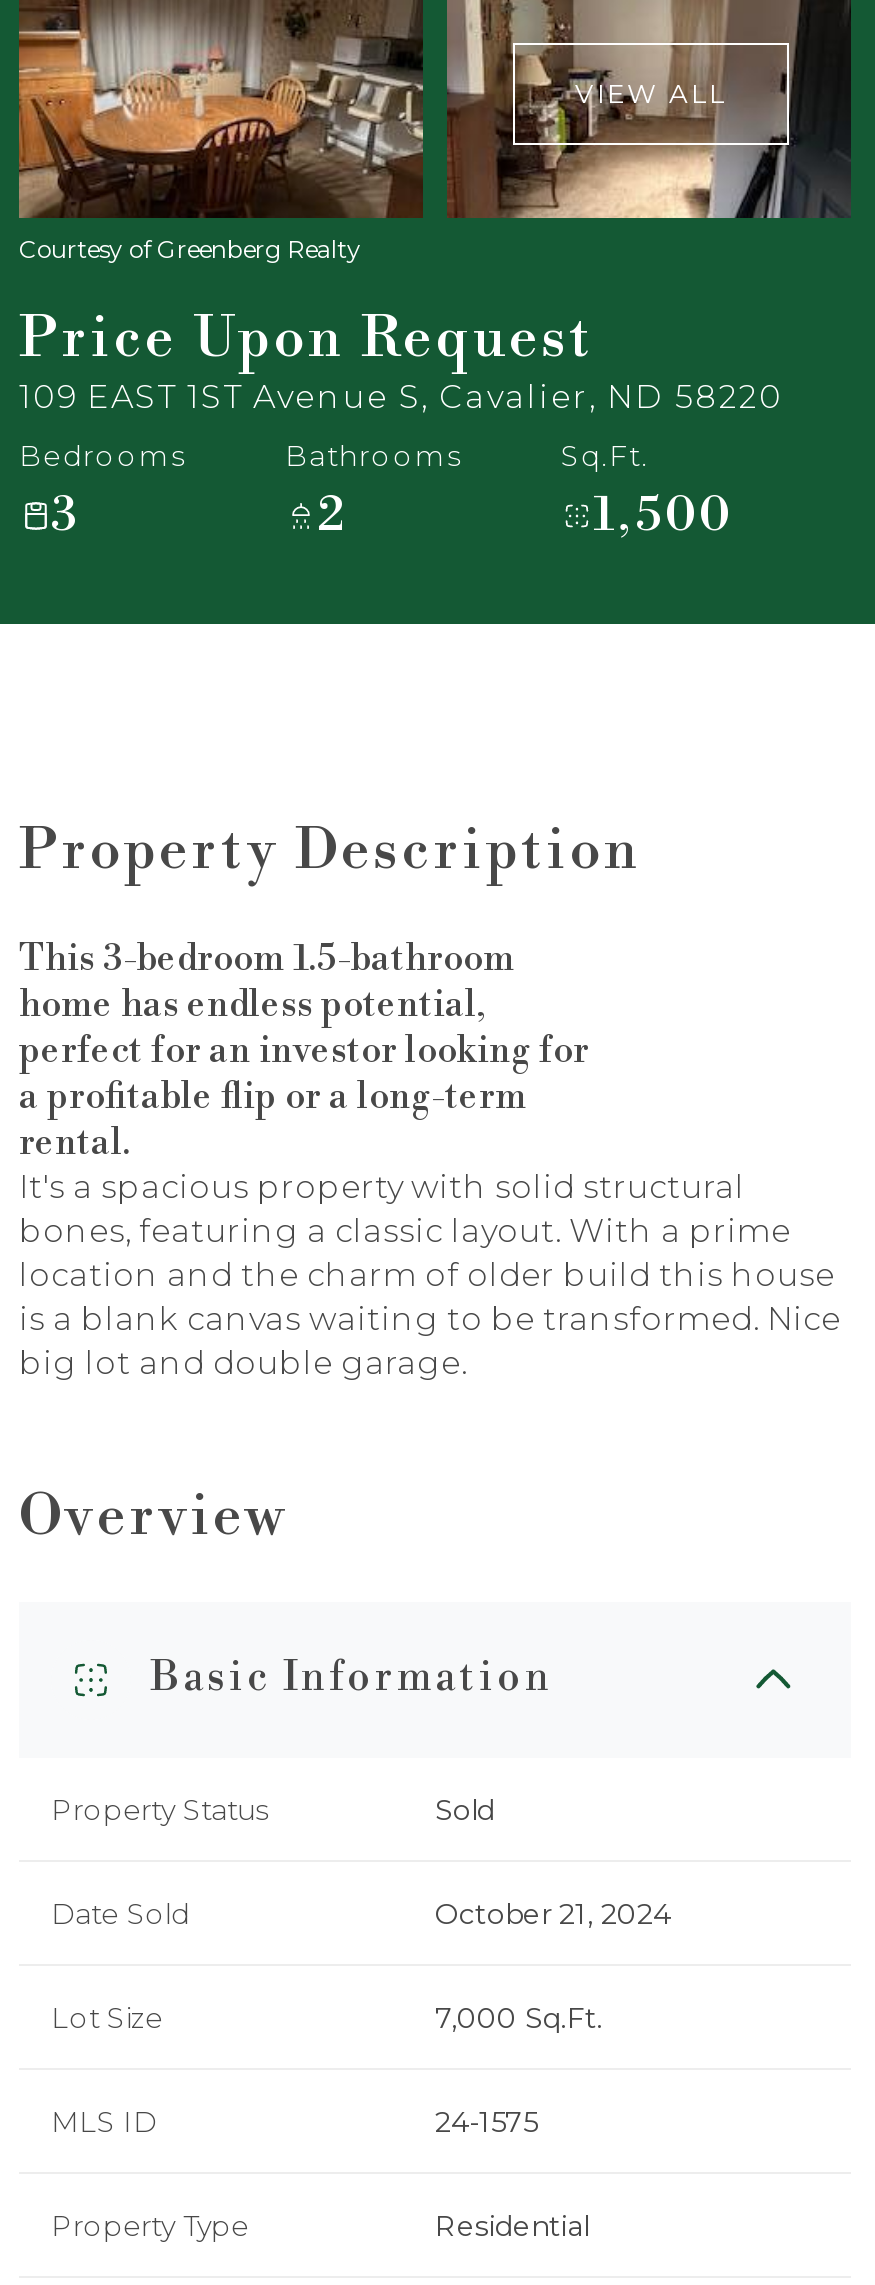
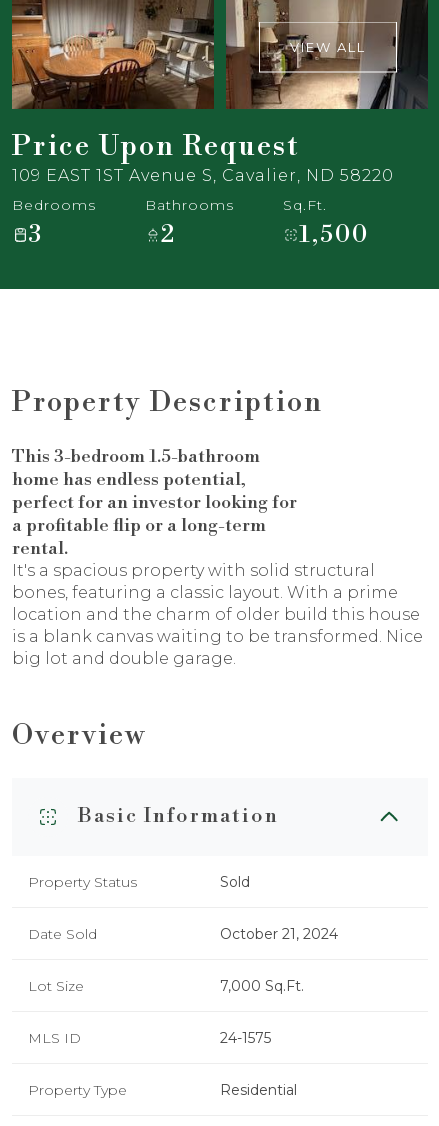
[19,234,361,264] Courtesy of Greenberg Realty -> none

